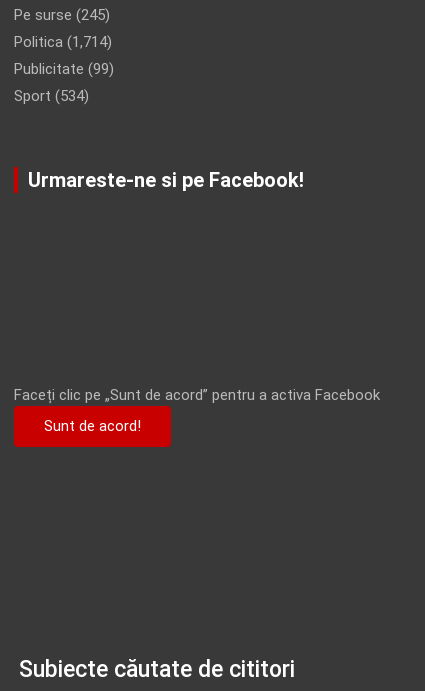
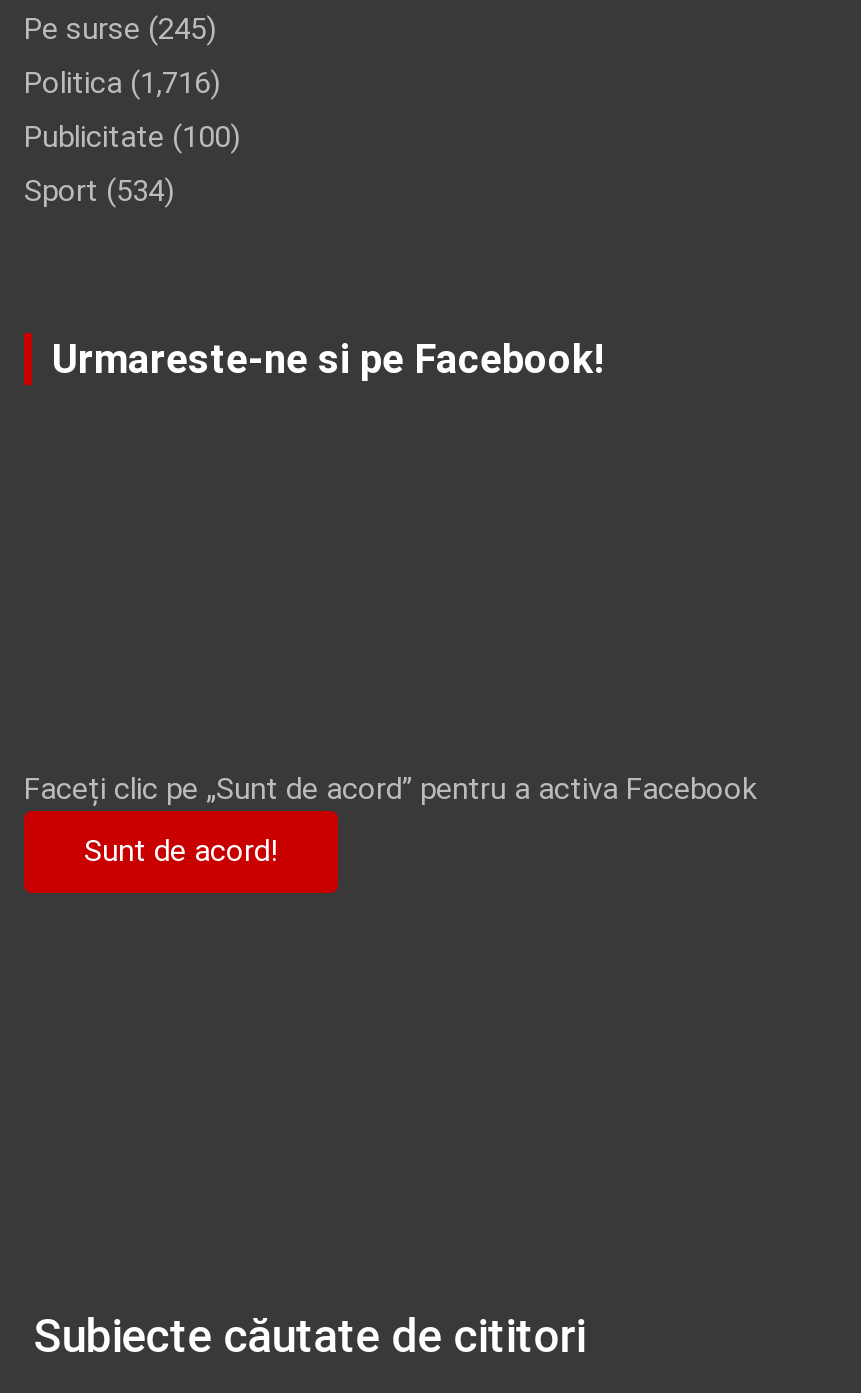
[14,33,112,51] Politica (1,714) -> [24,65,220,101] Politica (1,716)
[14,60,114,78] Publicitate (99) -> [24,119,240,155] Publicitate (100)

